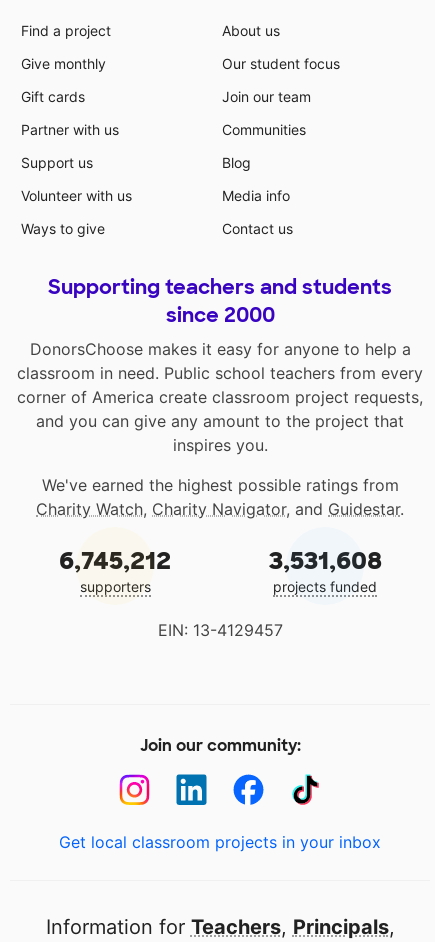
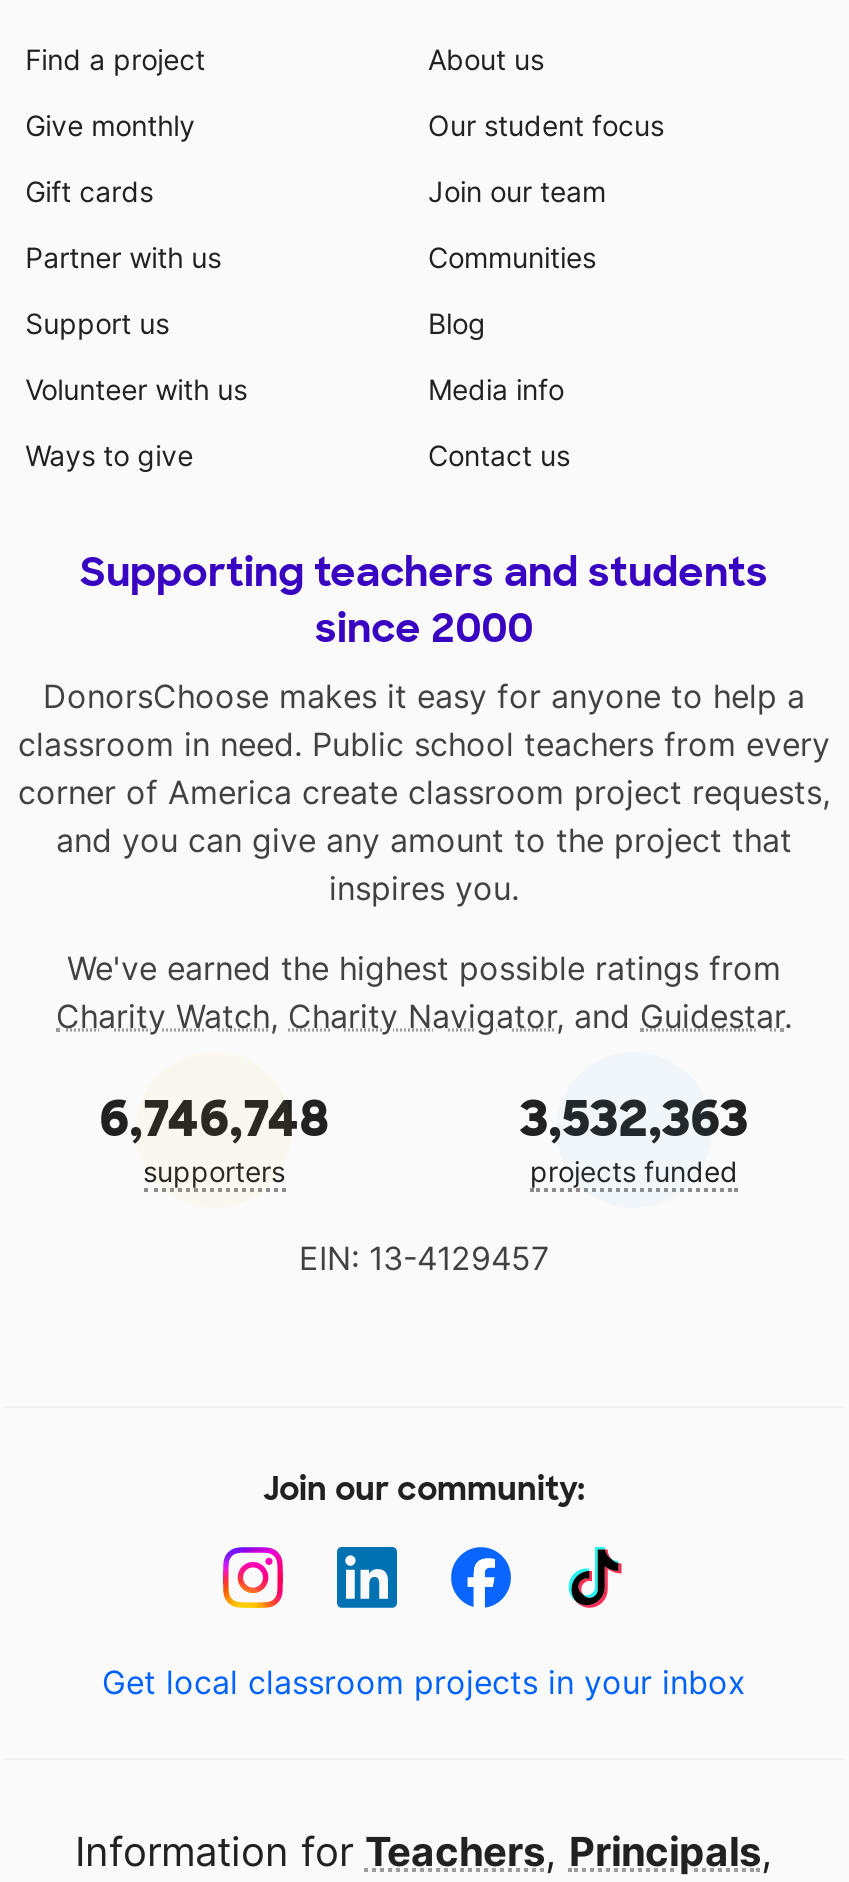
[59,545,171,576] 6,745,212 -> [99,1088,329,1150] 6,746,748
[268,545,381,576] 3,531,608 -> [520,1088,748,1150] 3,532,363

